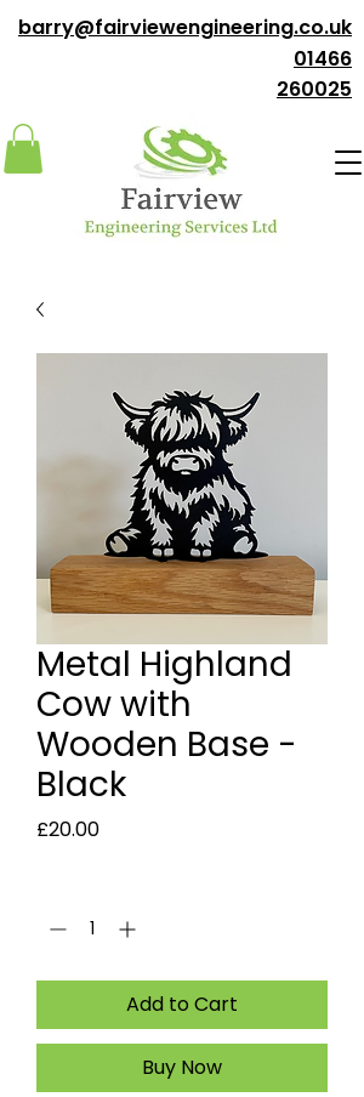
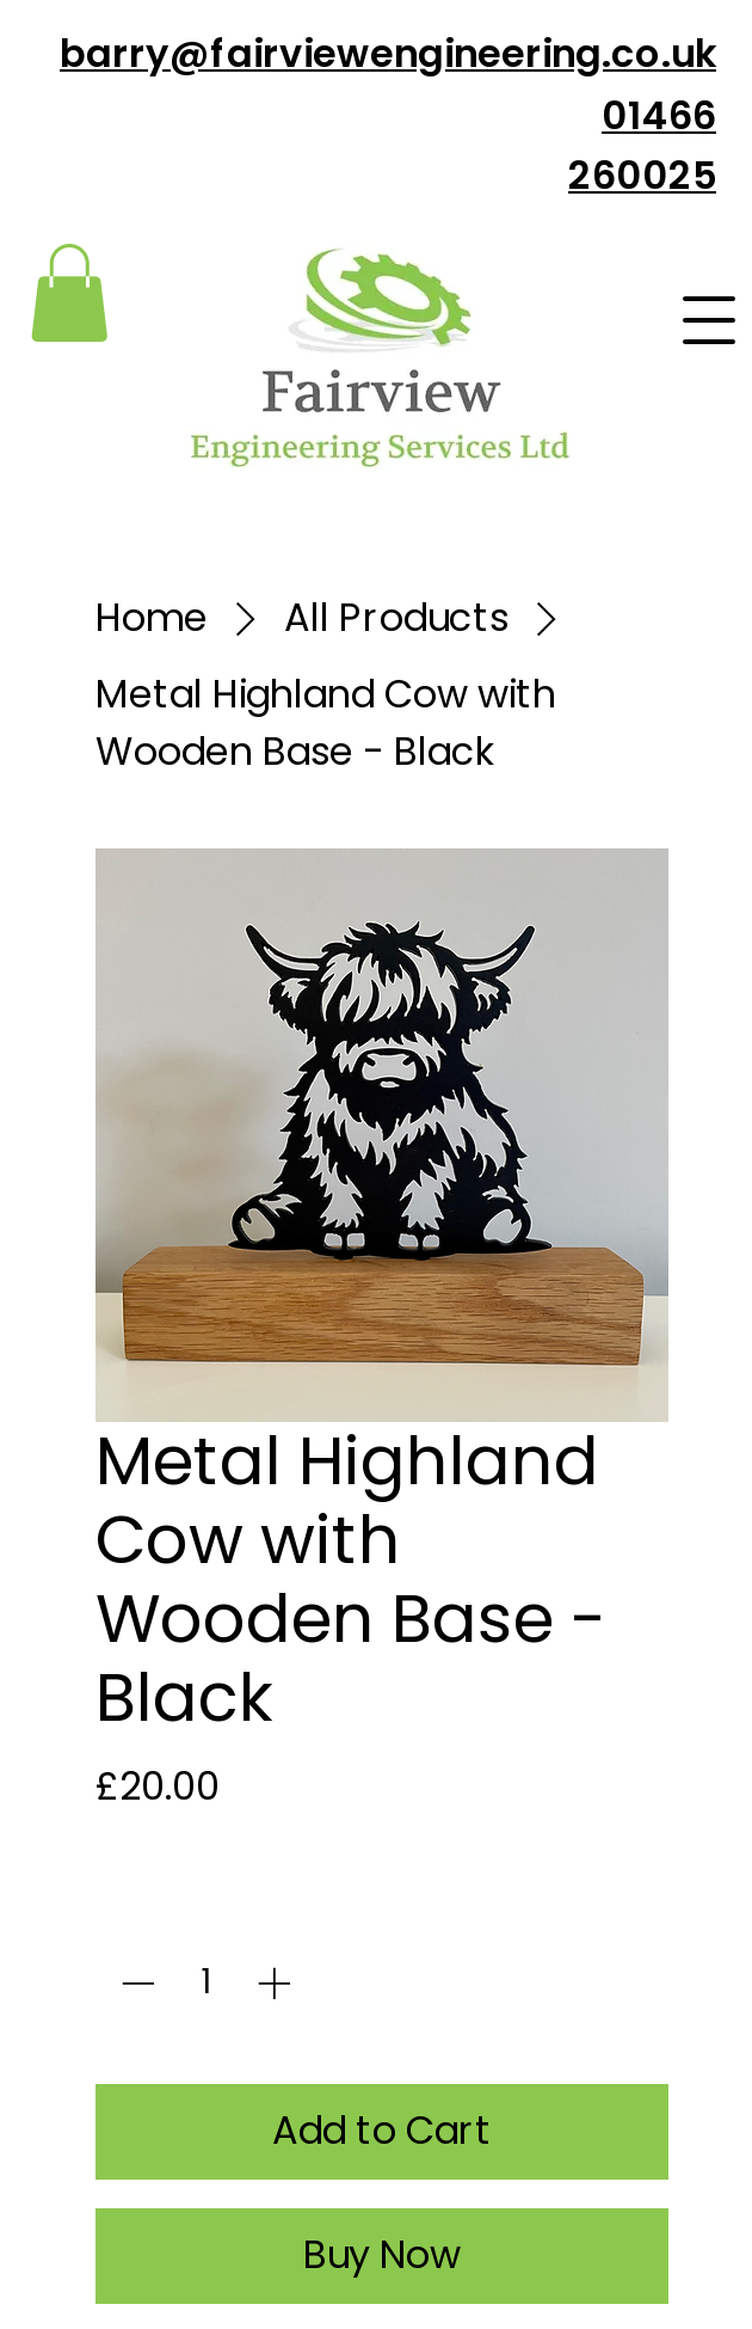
none -> [95,590,556,779] Home | All Products | Metal Highland Cow with | Wooden Base - Black

